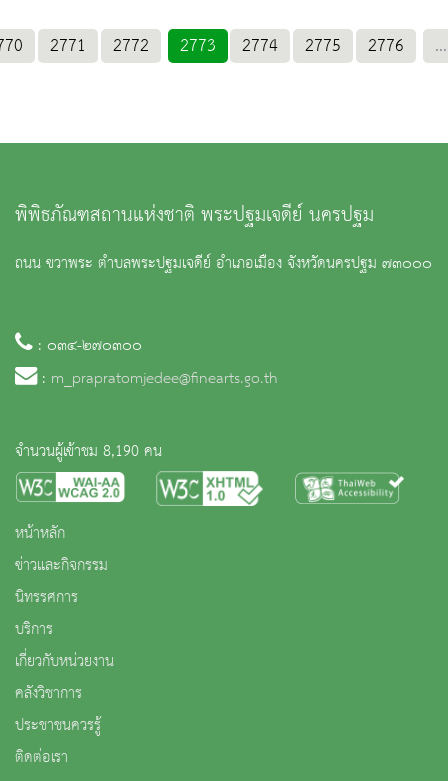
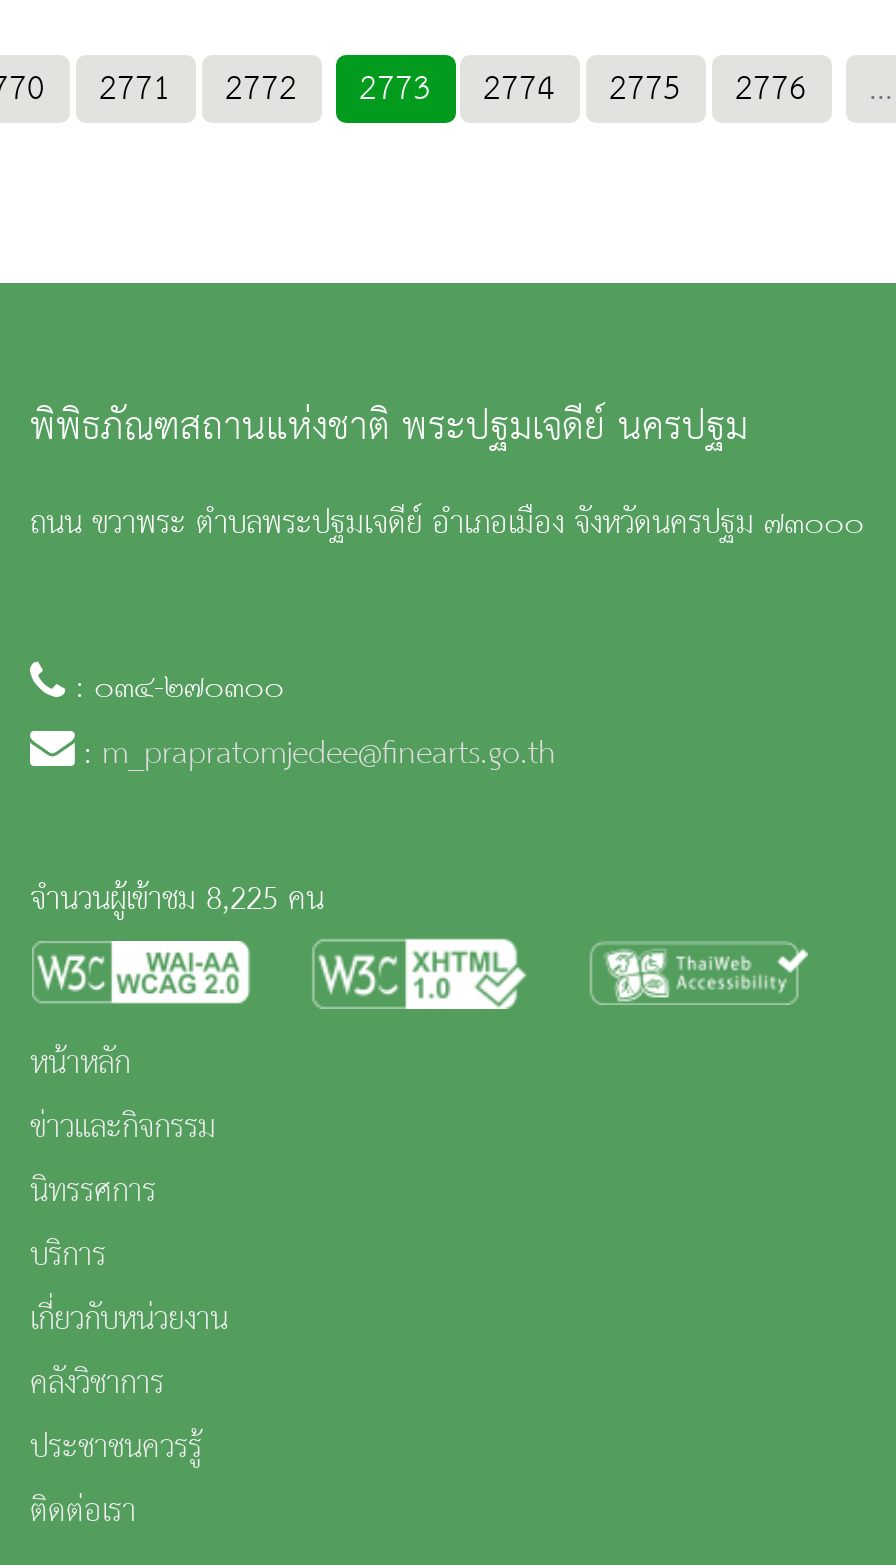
[15,437,162,467] จำนวนผู้เข้าชม 8,190 คน -> [30,870,324,930] จำนวนผู้เข้าชม 8,225 คน

